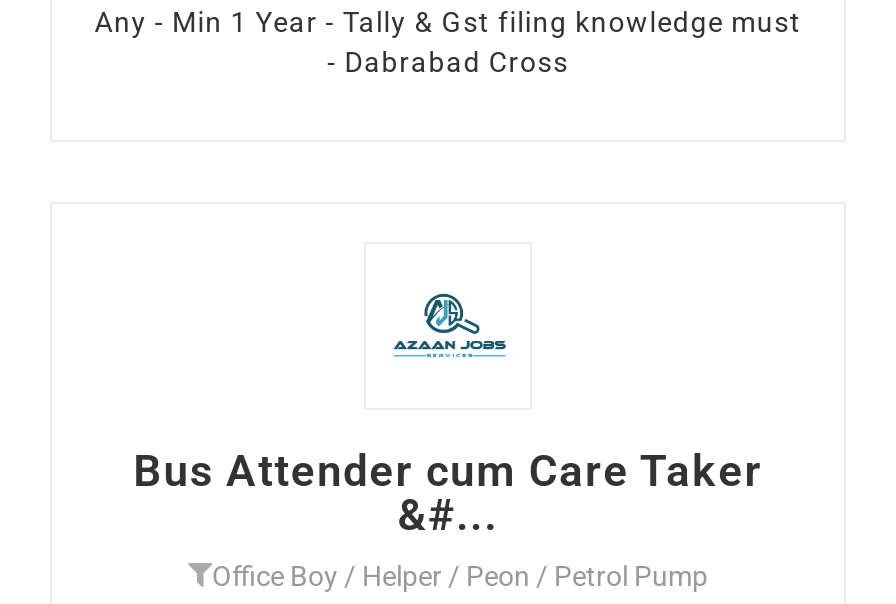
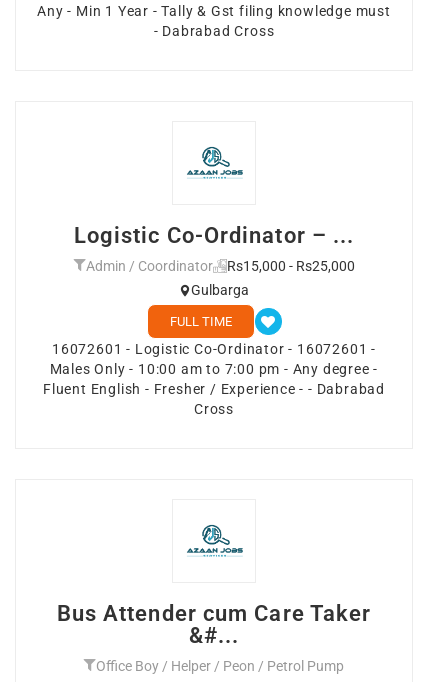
none -> [43,223,385,417] Logistic Co-Ordinator – ... | Admin / Coordinator | Rs15,000 - Rs25,000 | Gulbarga | FULL TIME | 16072601 - Logistic Co-Ordinator - 16072601 - | Males Only - 10:00 am to 7:00 pm - Any degree - | Fluent English - Fresher / Experience - - Dabrabad | Cross

